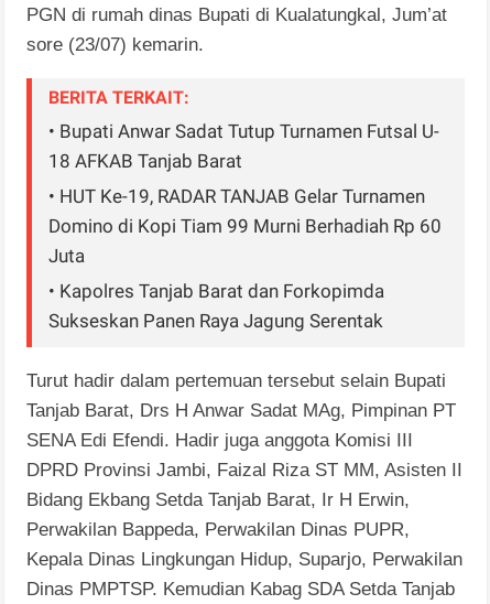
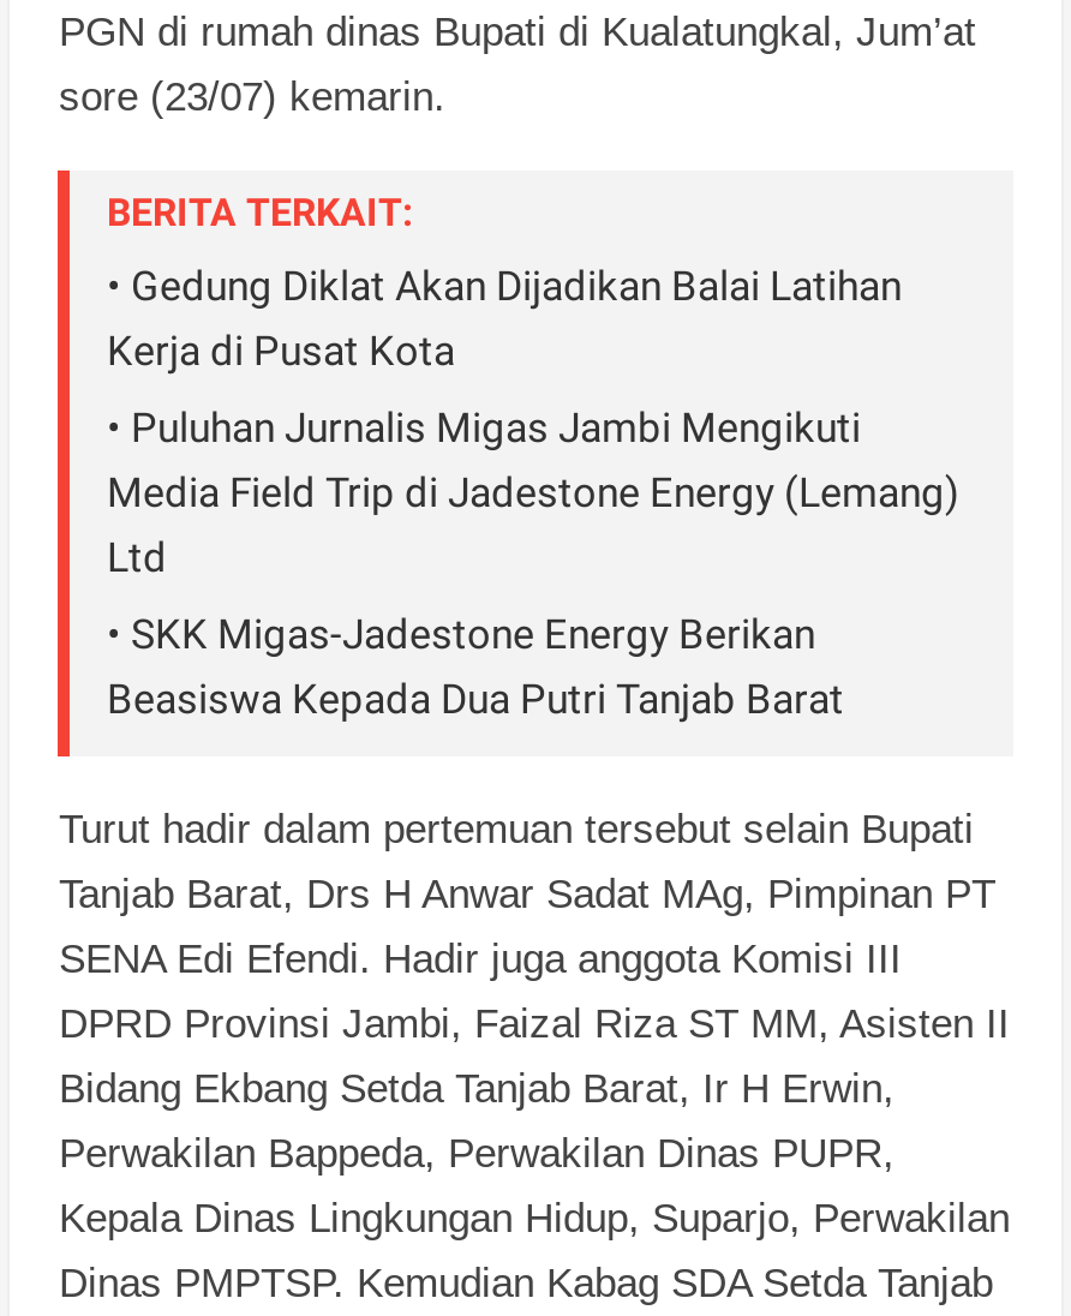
[49,120,440,172] • Bupati Anwar Sadat Tutup Turnamen Futsal U- | 18 AFKAB Tanjab Barat -> [107,262,902,374] • Gedung Diklat Akan Dijadikan Balai Latihan | Kerja di Pusat Kota
[49,185,442,267] • HUT Ke-19, RADAR TANJAB Gelar Turnamen | Domino di Kopi Tiam 99 Murni Berhadiah Rp 60 | Juta -> [107,403,959,581] • Puluhan Jurnalis Migas Jambi Mengikuti | Media Field Trip di Jadestone Energy (Lemang) | Ltd
[49,280,385,332] • Kapolres Tanjab Barat dan Forkopimda | Sukseskan Panen Raya Jagung Serentak -> [107,610,844,723] • SKK Migas-Jadestone Energy Berikan | Beasiswa Kepada Dua Putri Tanjab Barat

